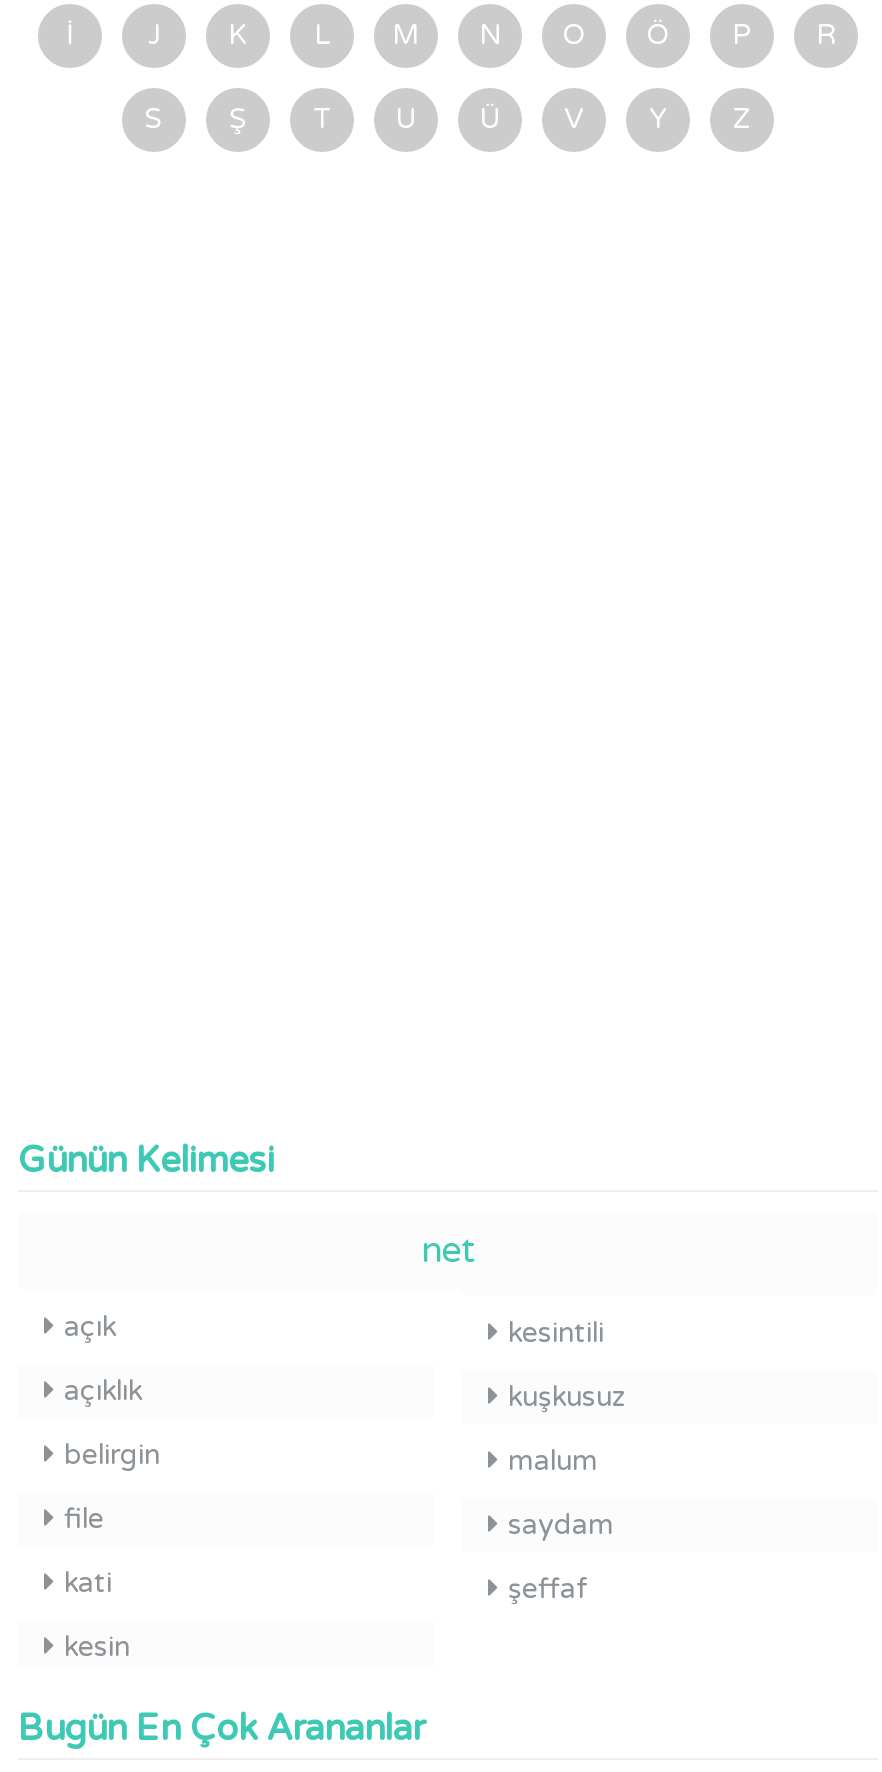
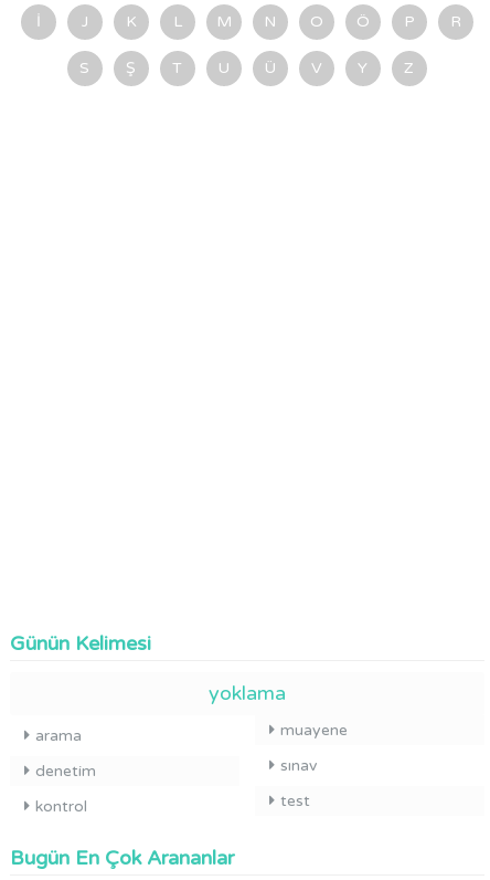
[64,1228,475,1664] net | açık | açıklık | belirgin | file | kati | kesin -> [35,681,286,816] yoklama | arama | denetim | kontrol
[508,1316,626,1606] kesintili | kuşkusuz | malum | saydam | şeffaf -> [280,721,348,810] muayene | sınav | test

